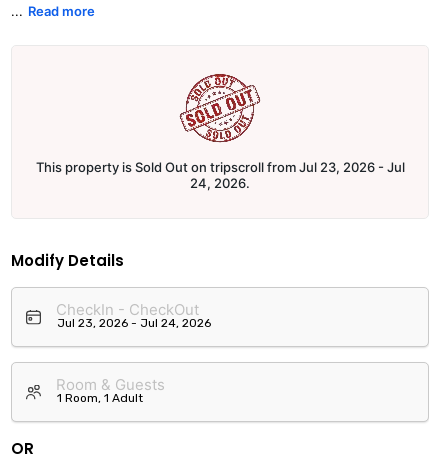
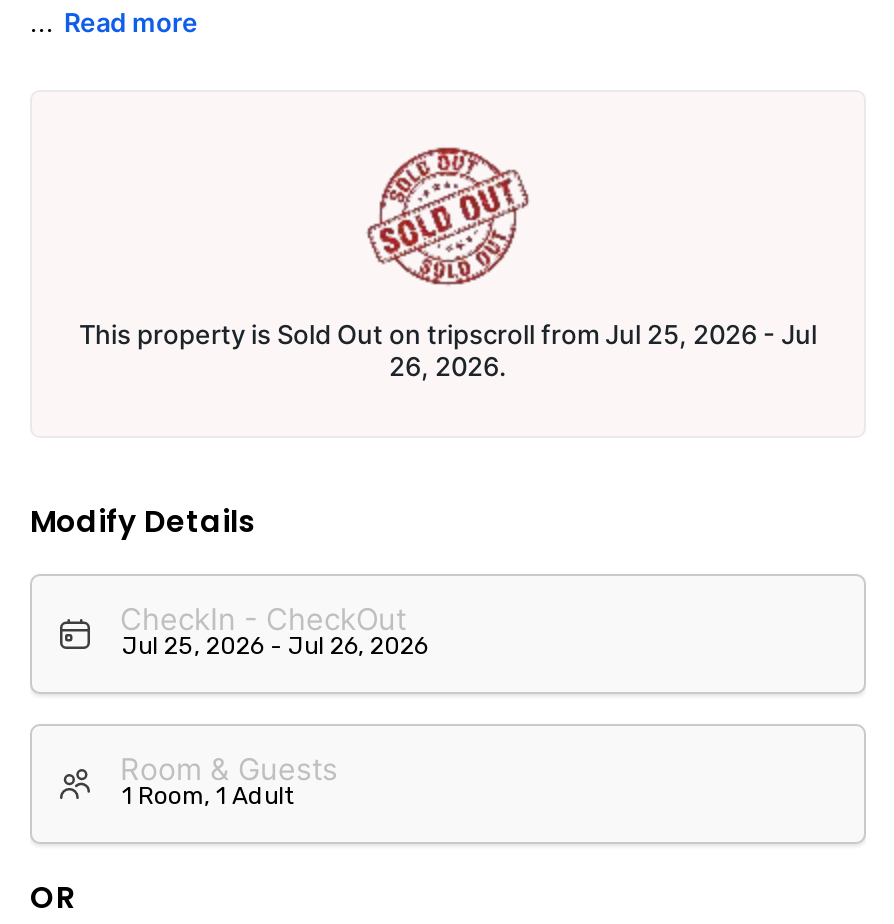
[35,159,404,175] This property is Sold Out on tripscroll from Jul 23, 2026 - Jul -> [79,318,817,350] This property is Sold Out on tripscroll from Jul 25, 2026 - Jul
[190,175,250,191] 24, 2026. -> [389,350,507,382] 26, 2026.

